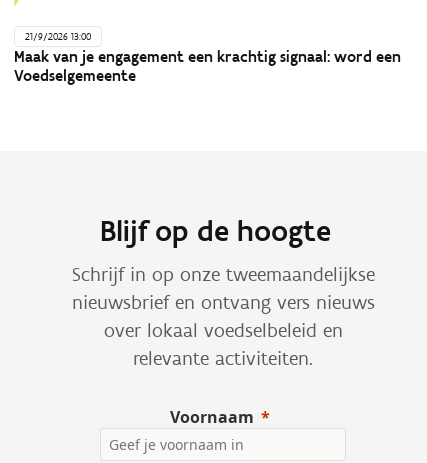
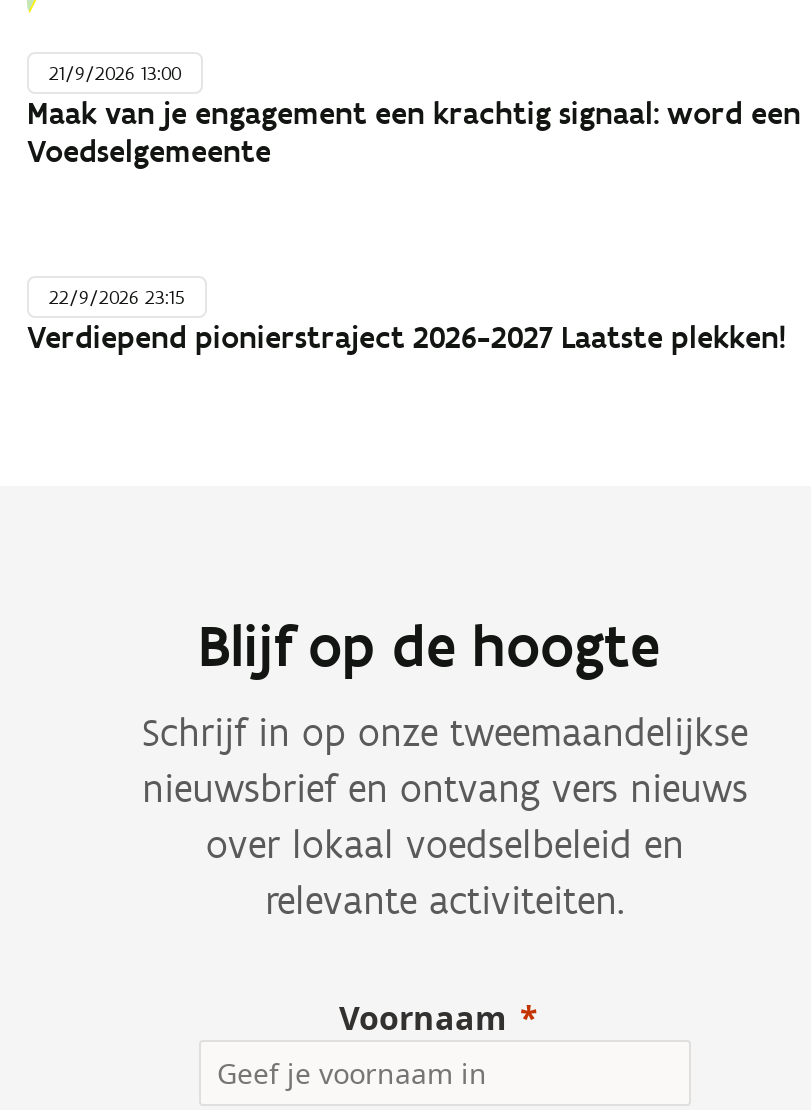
none -> [27,283,785,355] 22/9/2026 23:15 | Verdiepend pionierstraject 2026-2027 Laatste plekken!

